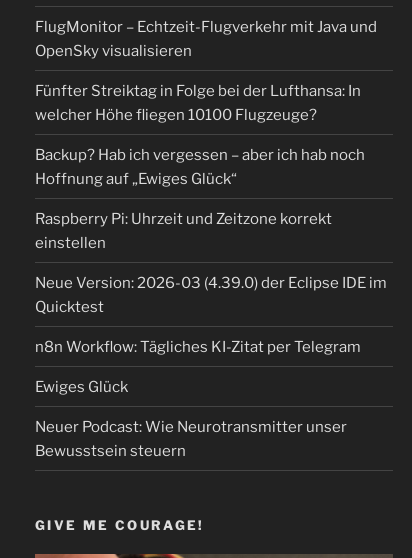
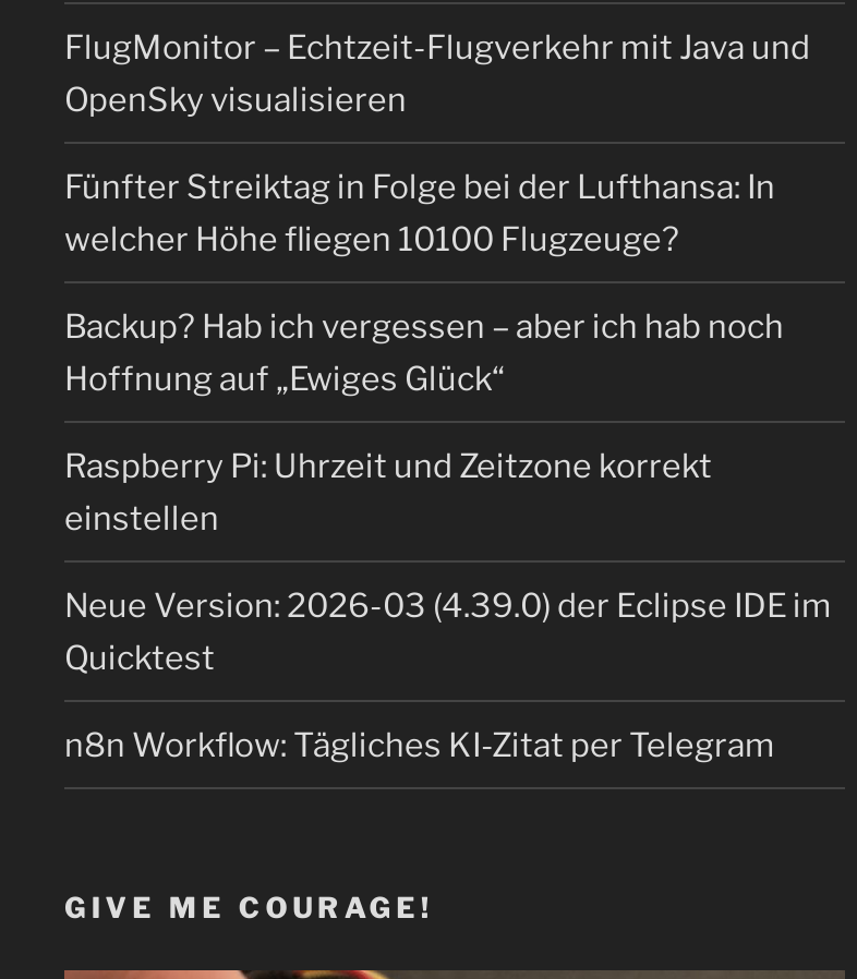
[35,378,347,460] Ewiges Glück | Neuer Podcast: Wie Neurotransmitter unser | Bewusstsein steuern -> none

